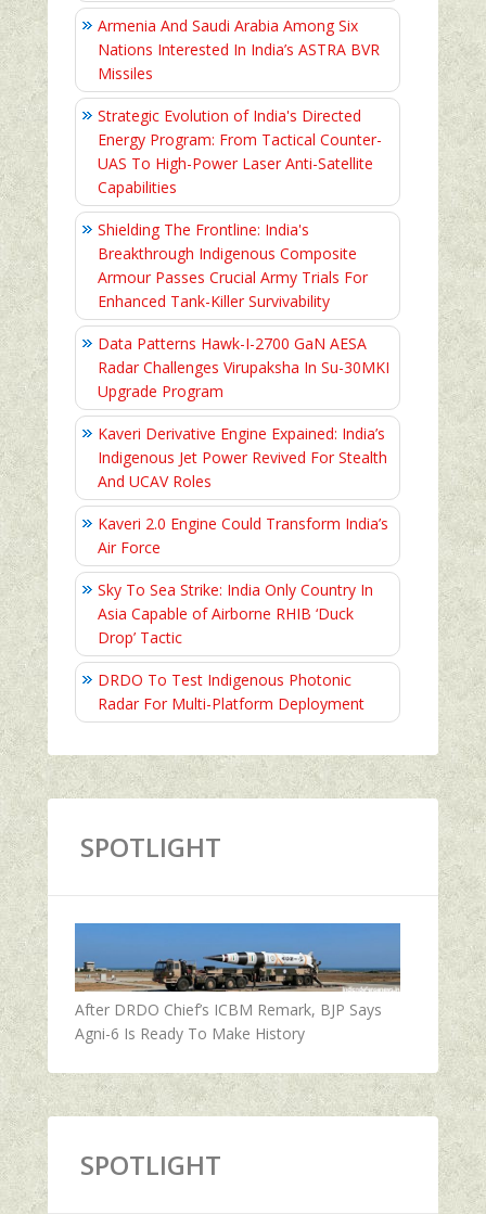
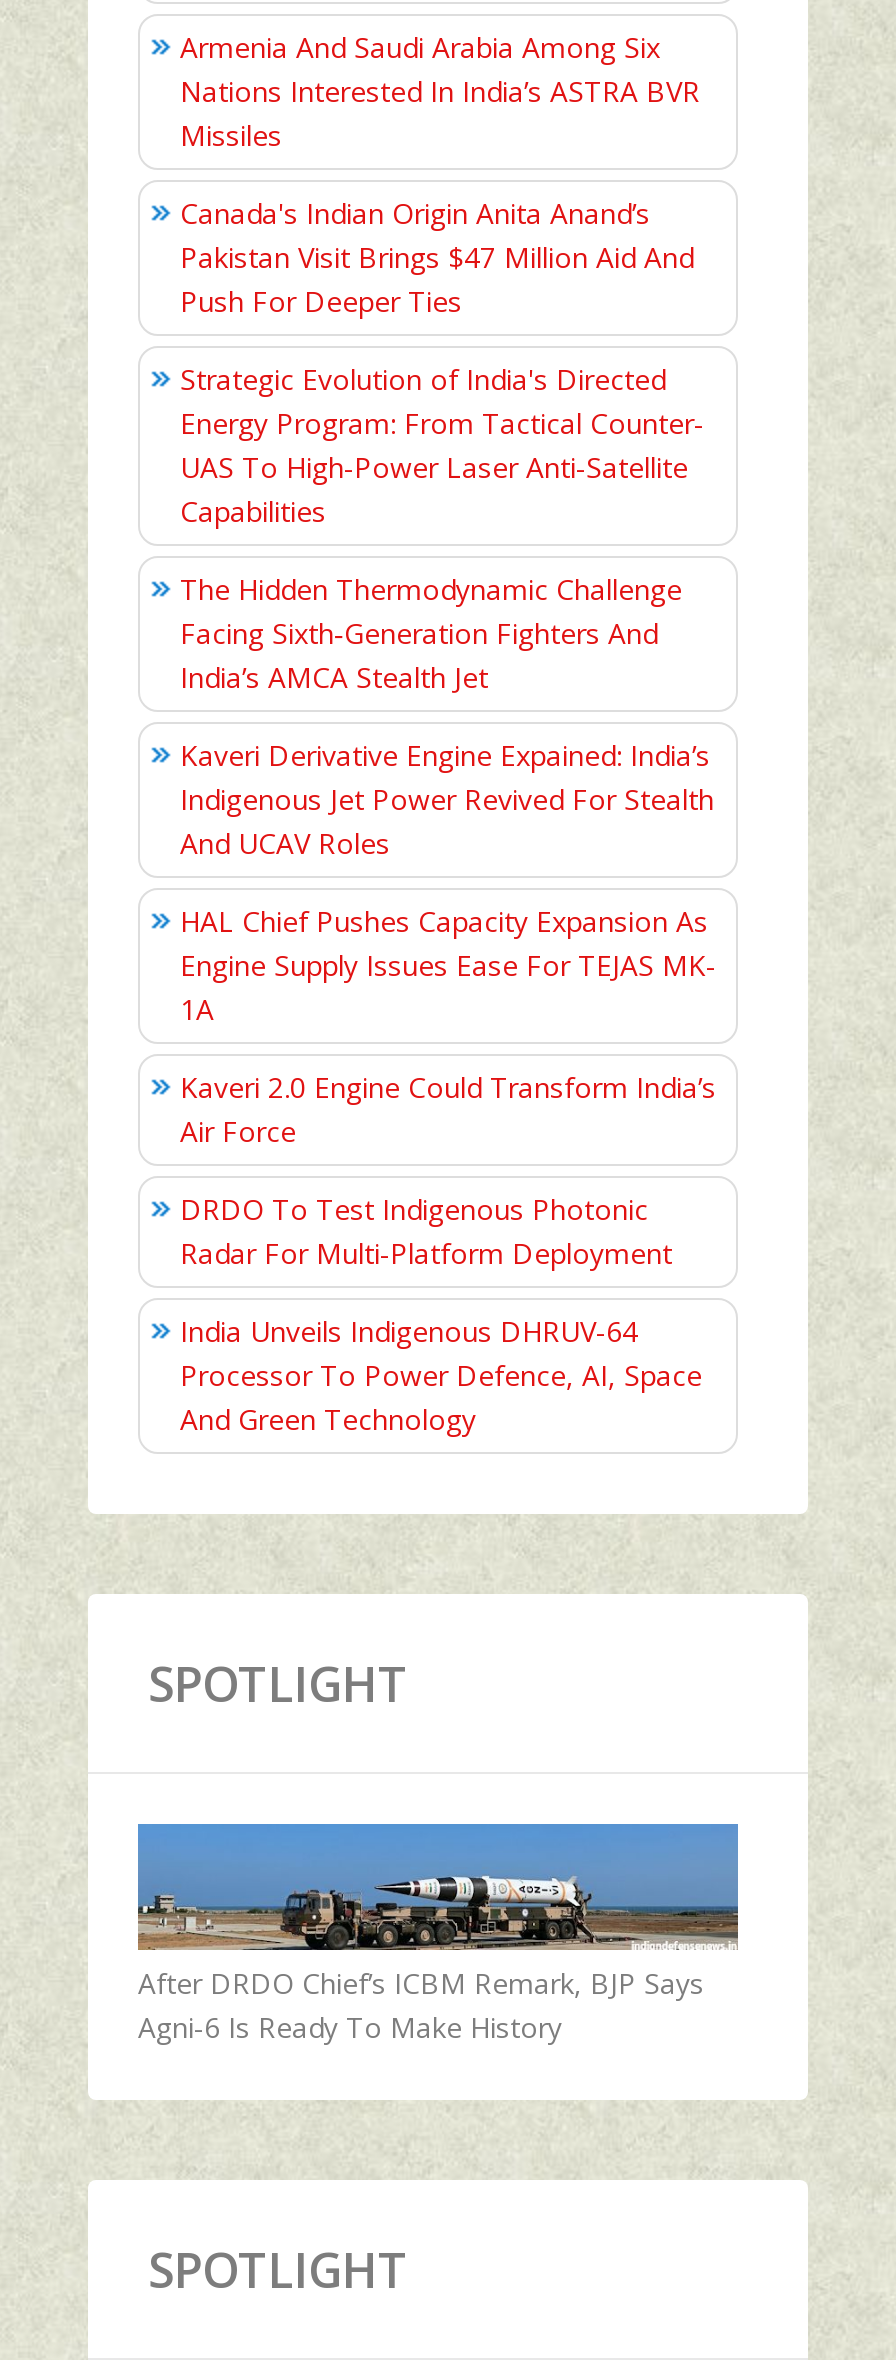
none -> [180,194,694,320] Canada's Indian Origin Anita Anand’s | Pakistan Visit Brings $47 Million Aid And | Push For Deeper Ties
moved [98,105,382,198] -> [180,360,704,530]: Strategic Evolution of India's Directed | Energy Program: From Tactical Counter- | UAS To High-Power Laser Anti-Satellite | Capabilities
[98,219,389,402] Shielding The Frontline: India's | Breakthrough Indigenous Composite | Armour Passes Crucial Army Trials For | Enhanced Tank-Killer Survivability | Data Patterns Hawk-I-2700 GaN AESA | Radar Challenges Virupaksha In Su-30MKI | Upgrade Program -> [180,570,682,696] The Hidden Thermodynamic Challenge | Facing Sixth‑Generation Fighters And | India’s AMCA Stealth Jet
moved [98,423,387,492] -> [180,736,714,862]: Kaveri Derivative Engine Expained: India’s | Indigenous Jet Power Revived For Stealth | And UCAV Roles
none -> [180,902,716,1028] HAL Chief Pushes Capacity Expansion As | Engine Supply Issues Ease For TEJAS MK- | 1A
[98,580,373,648] Sky To Sea Strike: India Only Country In | Asia Capable of Airborne RHIB ‘Duck | Drop’ Tactic -> none
moved [98,670,364,714] -> [180,1190,672,1272]: DRDO To Test Indigenous Photonic | Radar For Multi-Platform Deployment
none -> [180,1312,702,1438] India Unveils Indigenous DHRUV-64 | Processor To Power Defence, AI, Space | And Green Technology

